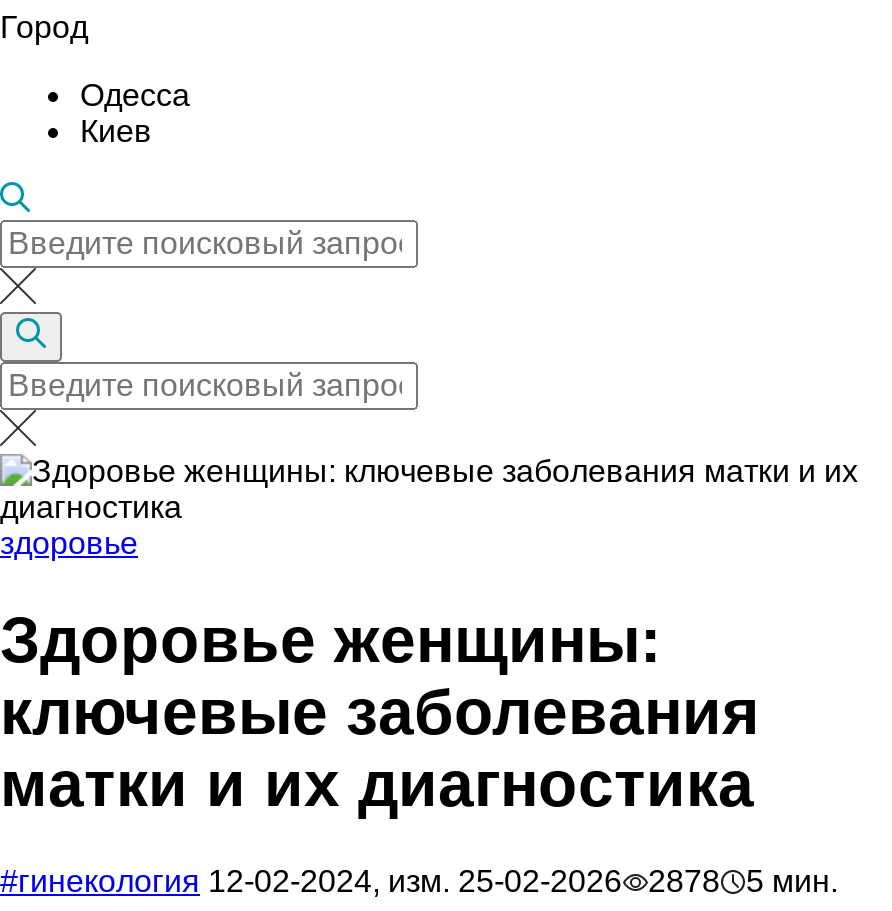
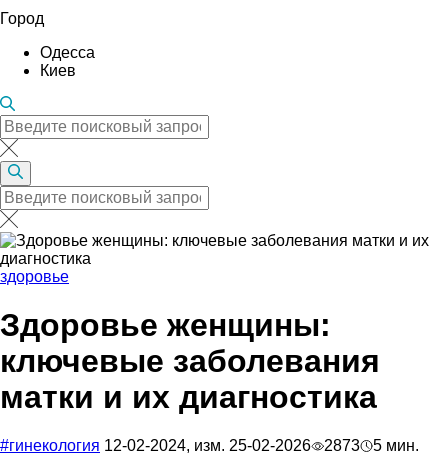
[0,863,838,897] #гинекология 12-02-2024, изм. 25-02-2026 2878 5 мин. -> [0,437,419,454] #гинекология 12-02-2024, изм. 25-02-2026 2873 5 мин.

